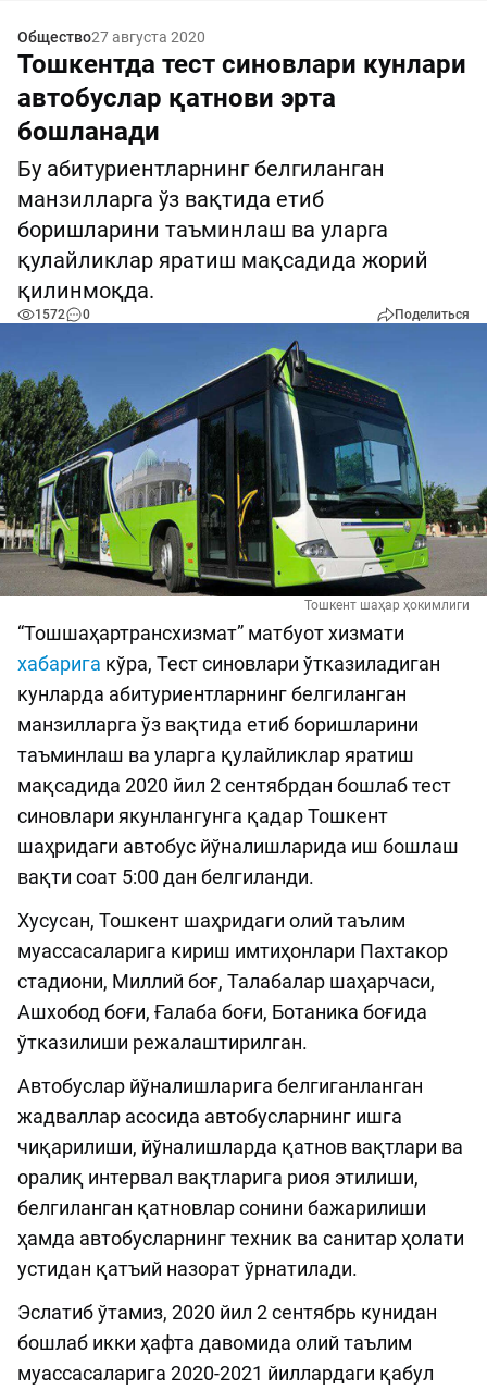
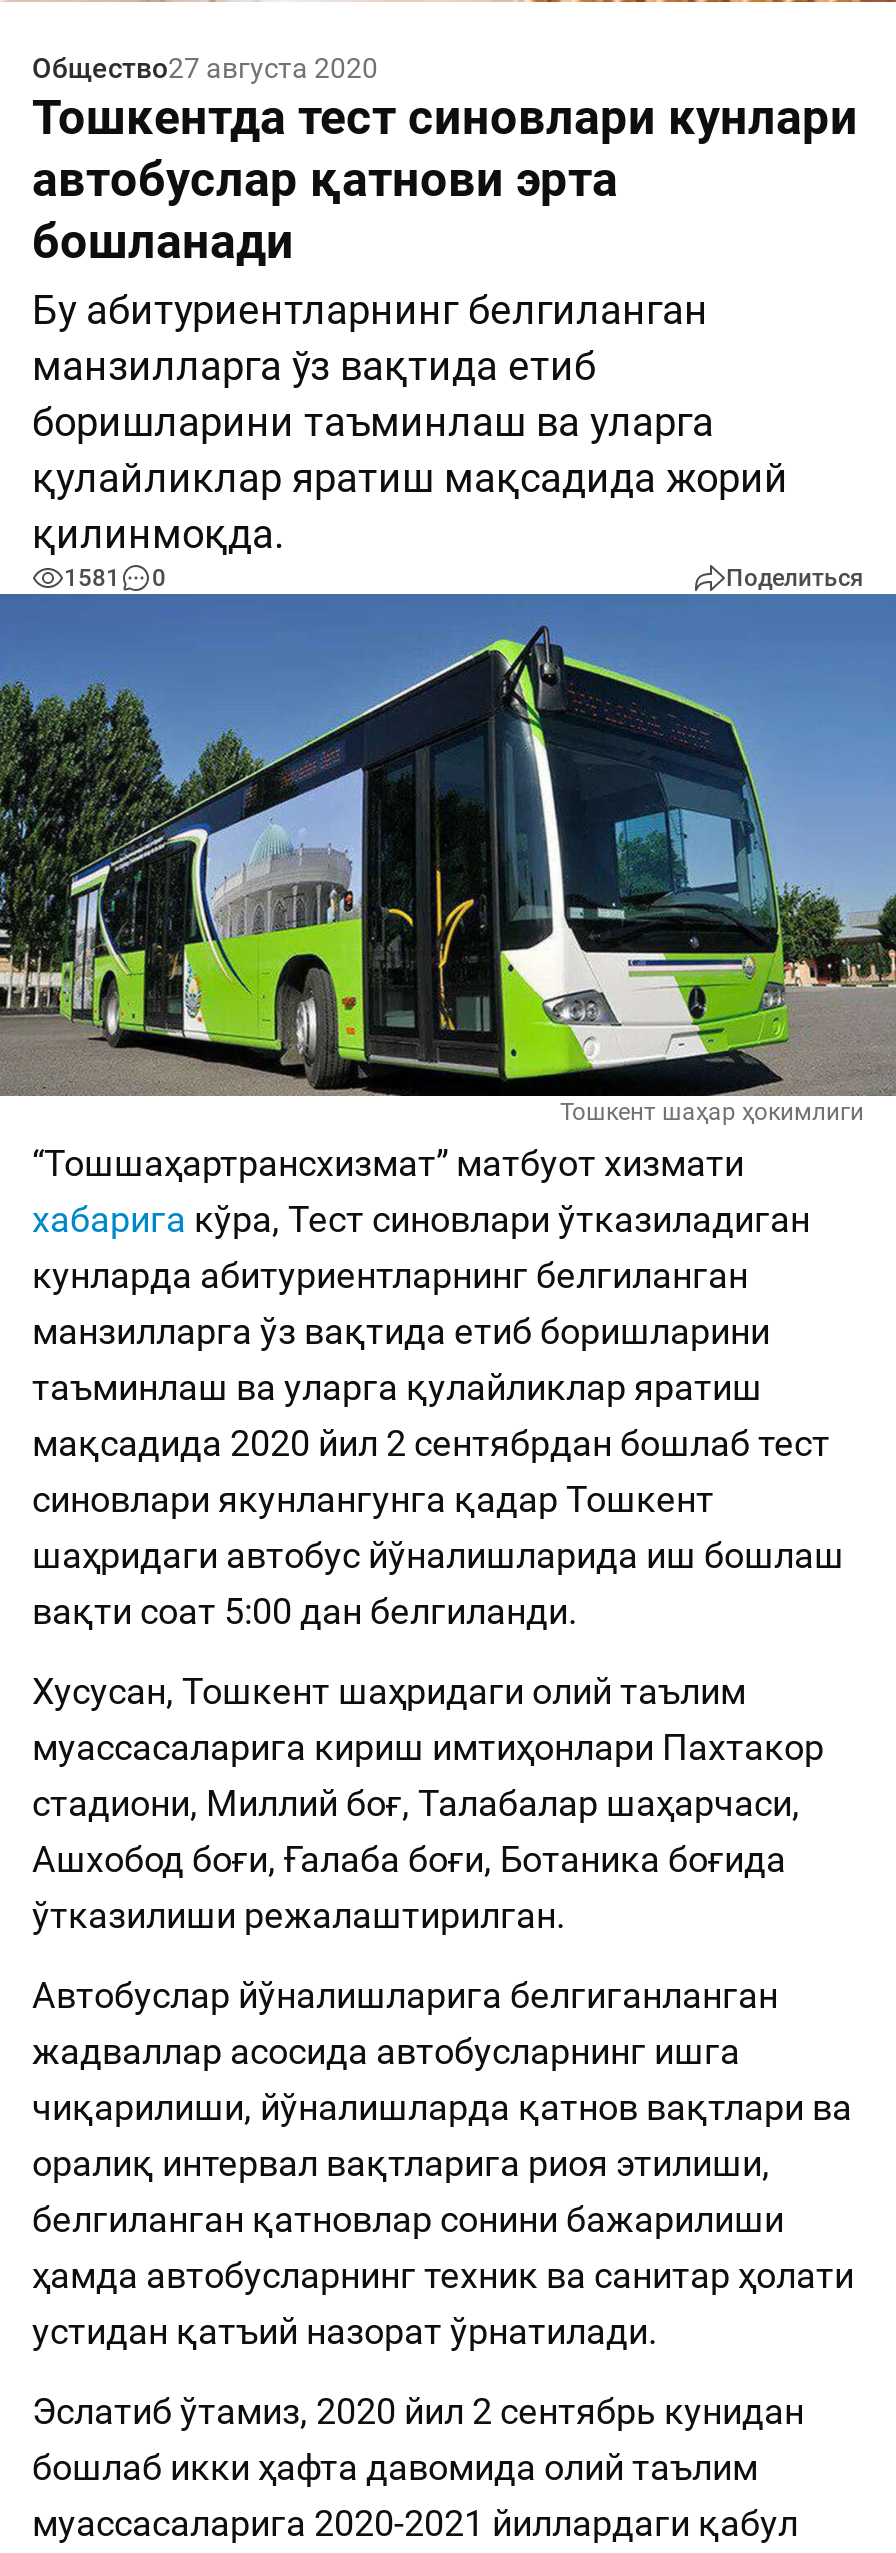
[35,307,90,322] 1572 0 -> [64,564,166,592] 1581 0

